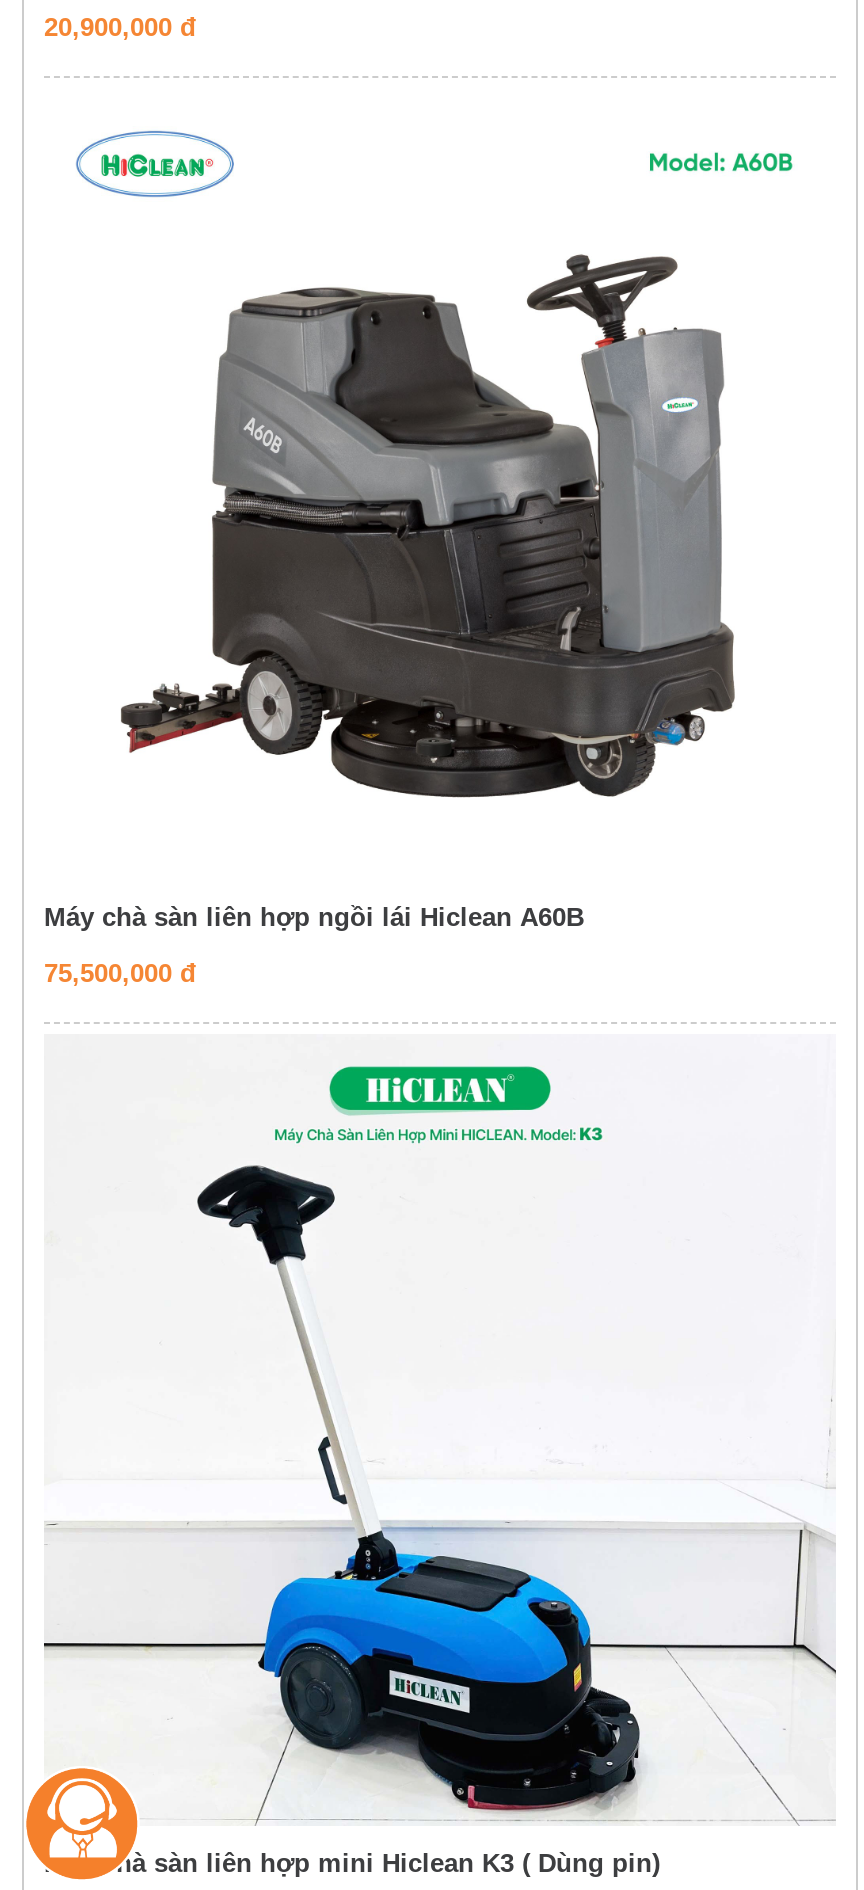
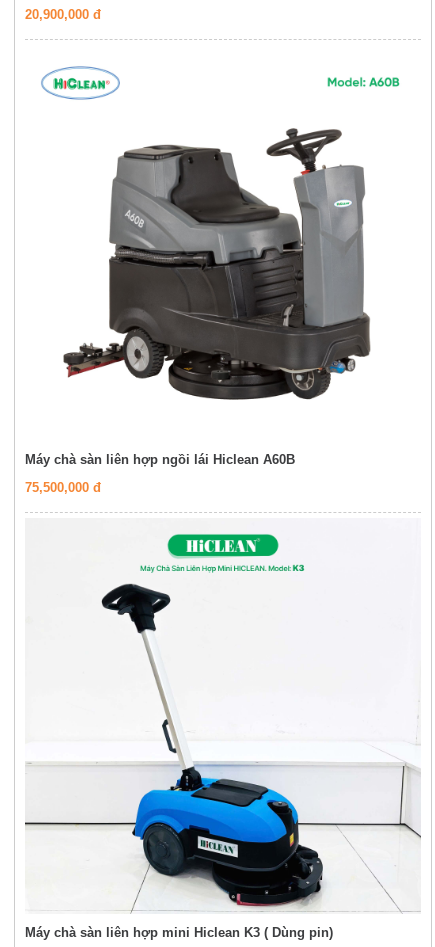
[24,1766,140,1860] [image] -> none

